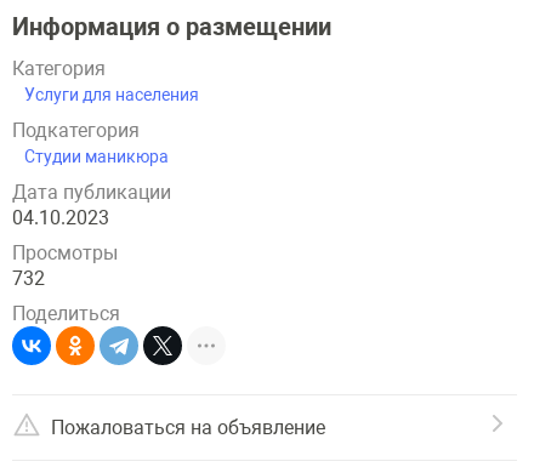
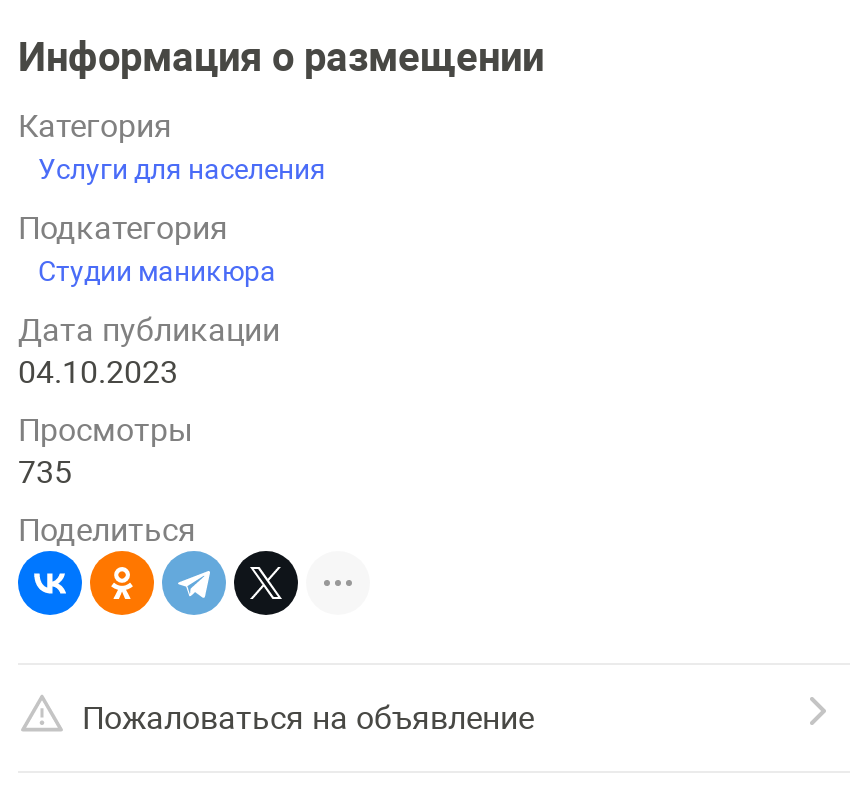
[12,266,45,290] 732 -> [18,452,72,490] 735

